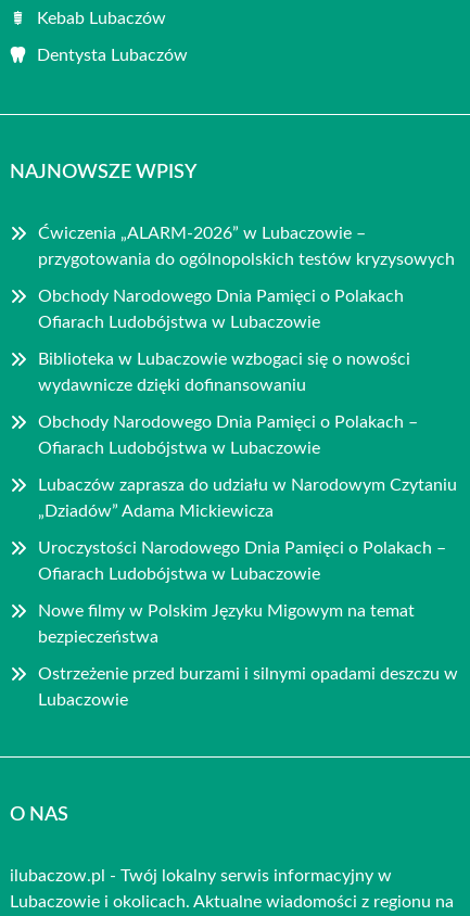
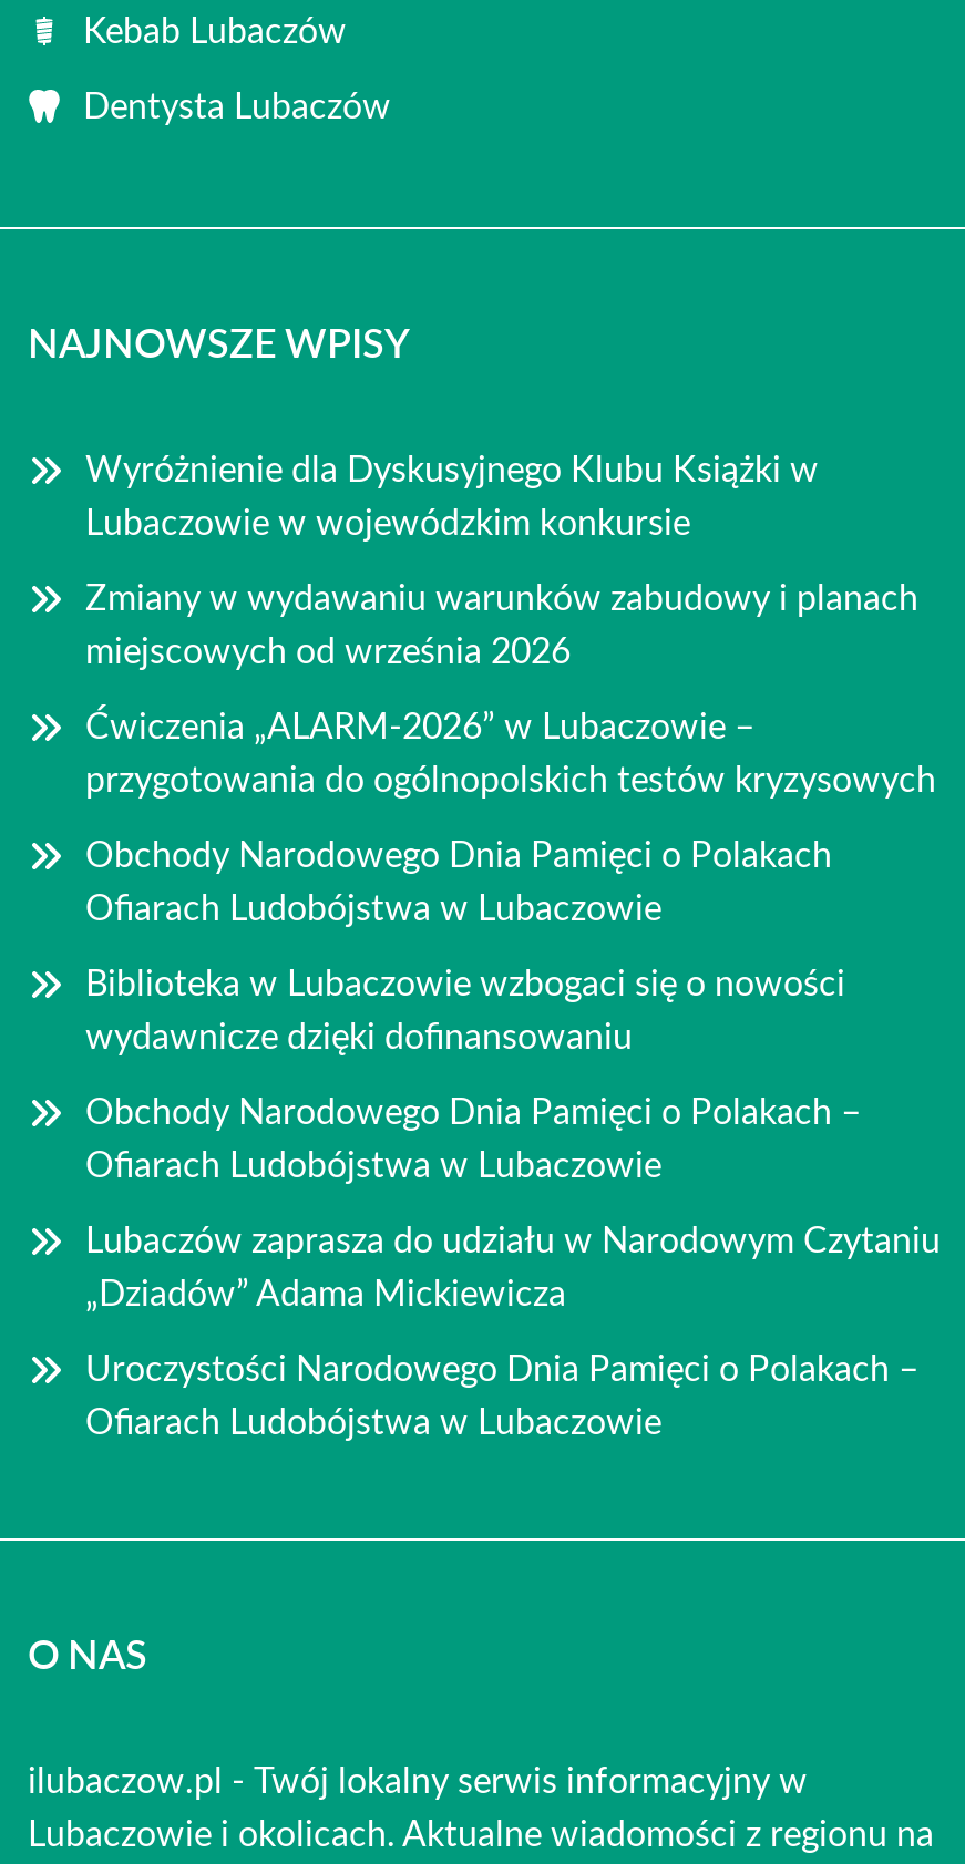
none -> [85,453,918,670] Wyróżnienie dla Dyskusyjnego Klubu Książki w | Lubaczowie w wojewódzkim konkursie | Zmiany w wydawaniu warunków zabudowy i planach | miejscowych od września 2026
moved [38,225,457,583] -> [85,710,941,1441]: Ćwiczenia „ALARM-2026” w Lubaczowie – | przygotowania do ogólnopolskich testów kryzysowych | Obchody Narodowego Dnia Pamięci o Polakach | ... | Uroczystości Narodowego Dnia Pamięci o Polakach – | Ofiarach Ludobójstwa w Lubaczowie
[38,602,458,709] Nowe filmy w Polskim Języku Migowym na temat | bezpieczeństwa | Ostrzeżenie przed burzami i silnymi opadami deszczu w | Lubaczowie -> none

